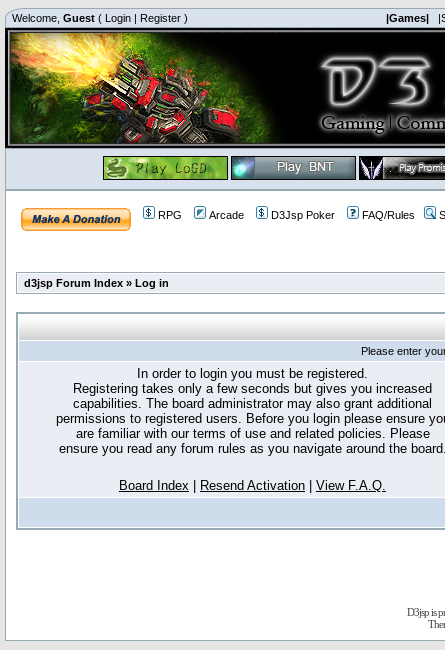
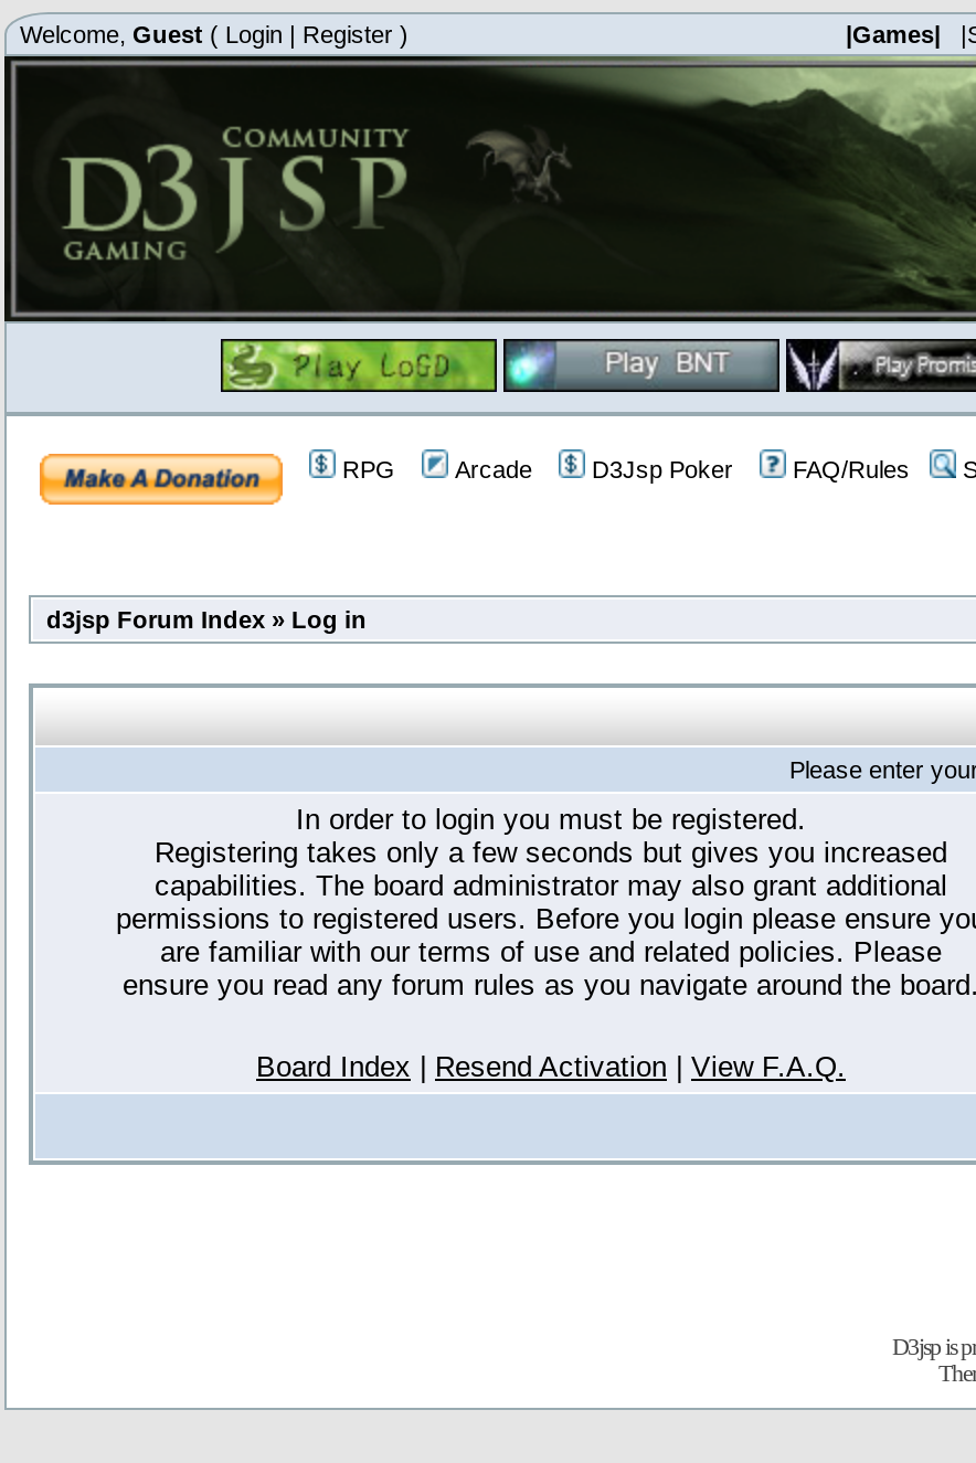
[11,27,442,143] [image] -> [15,54,969,310] [image]

